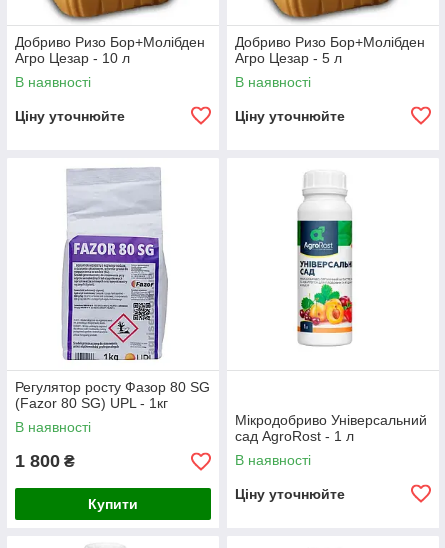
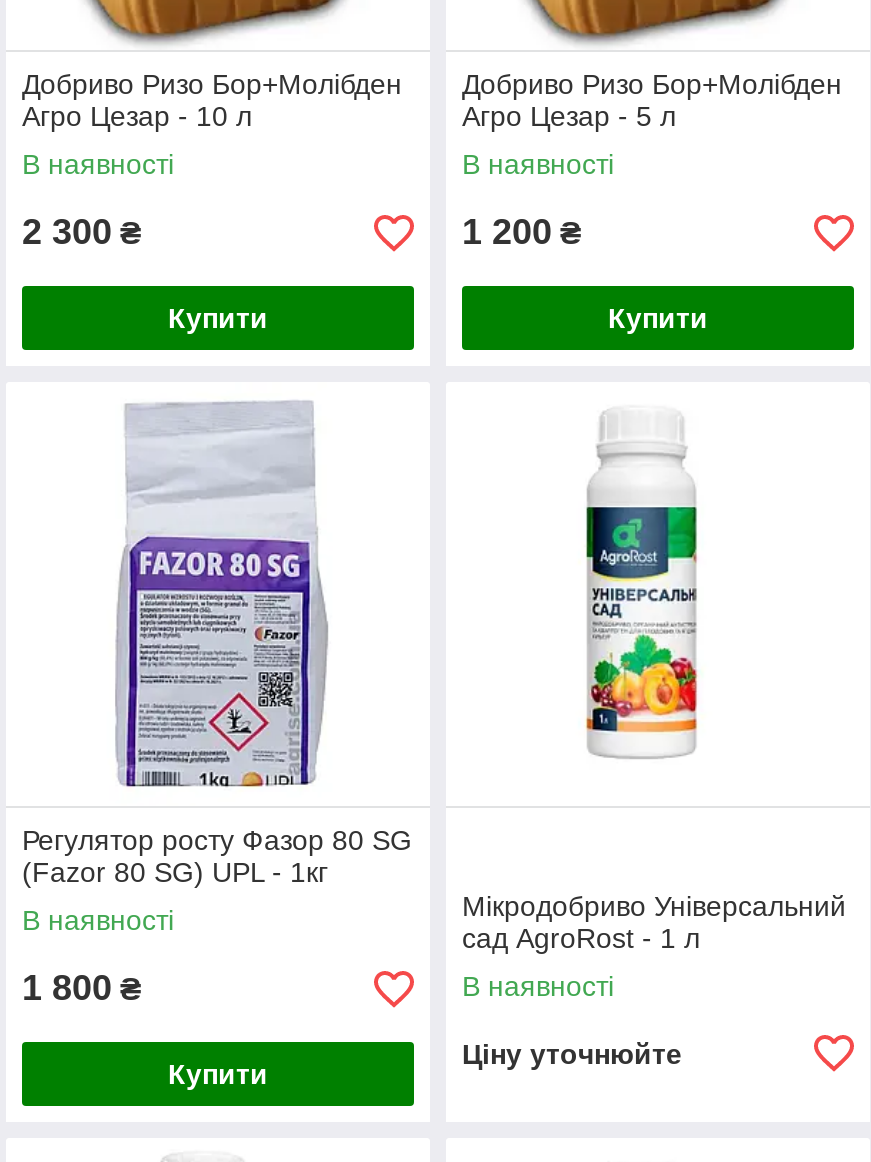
[15,108,125,124] Ціну уточнюйте -> [22,213,268,335] 2 300 ₴ | Купити
[235,108,345,124] Ціну уточнюйте -> [462,213,708,335] 1 200 ₴ | Купити

